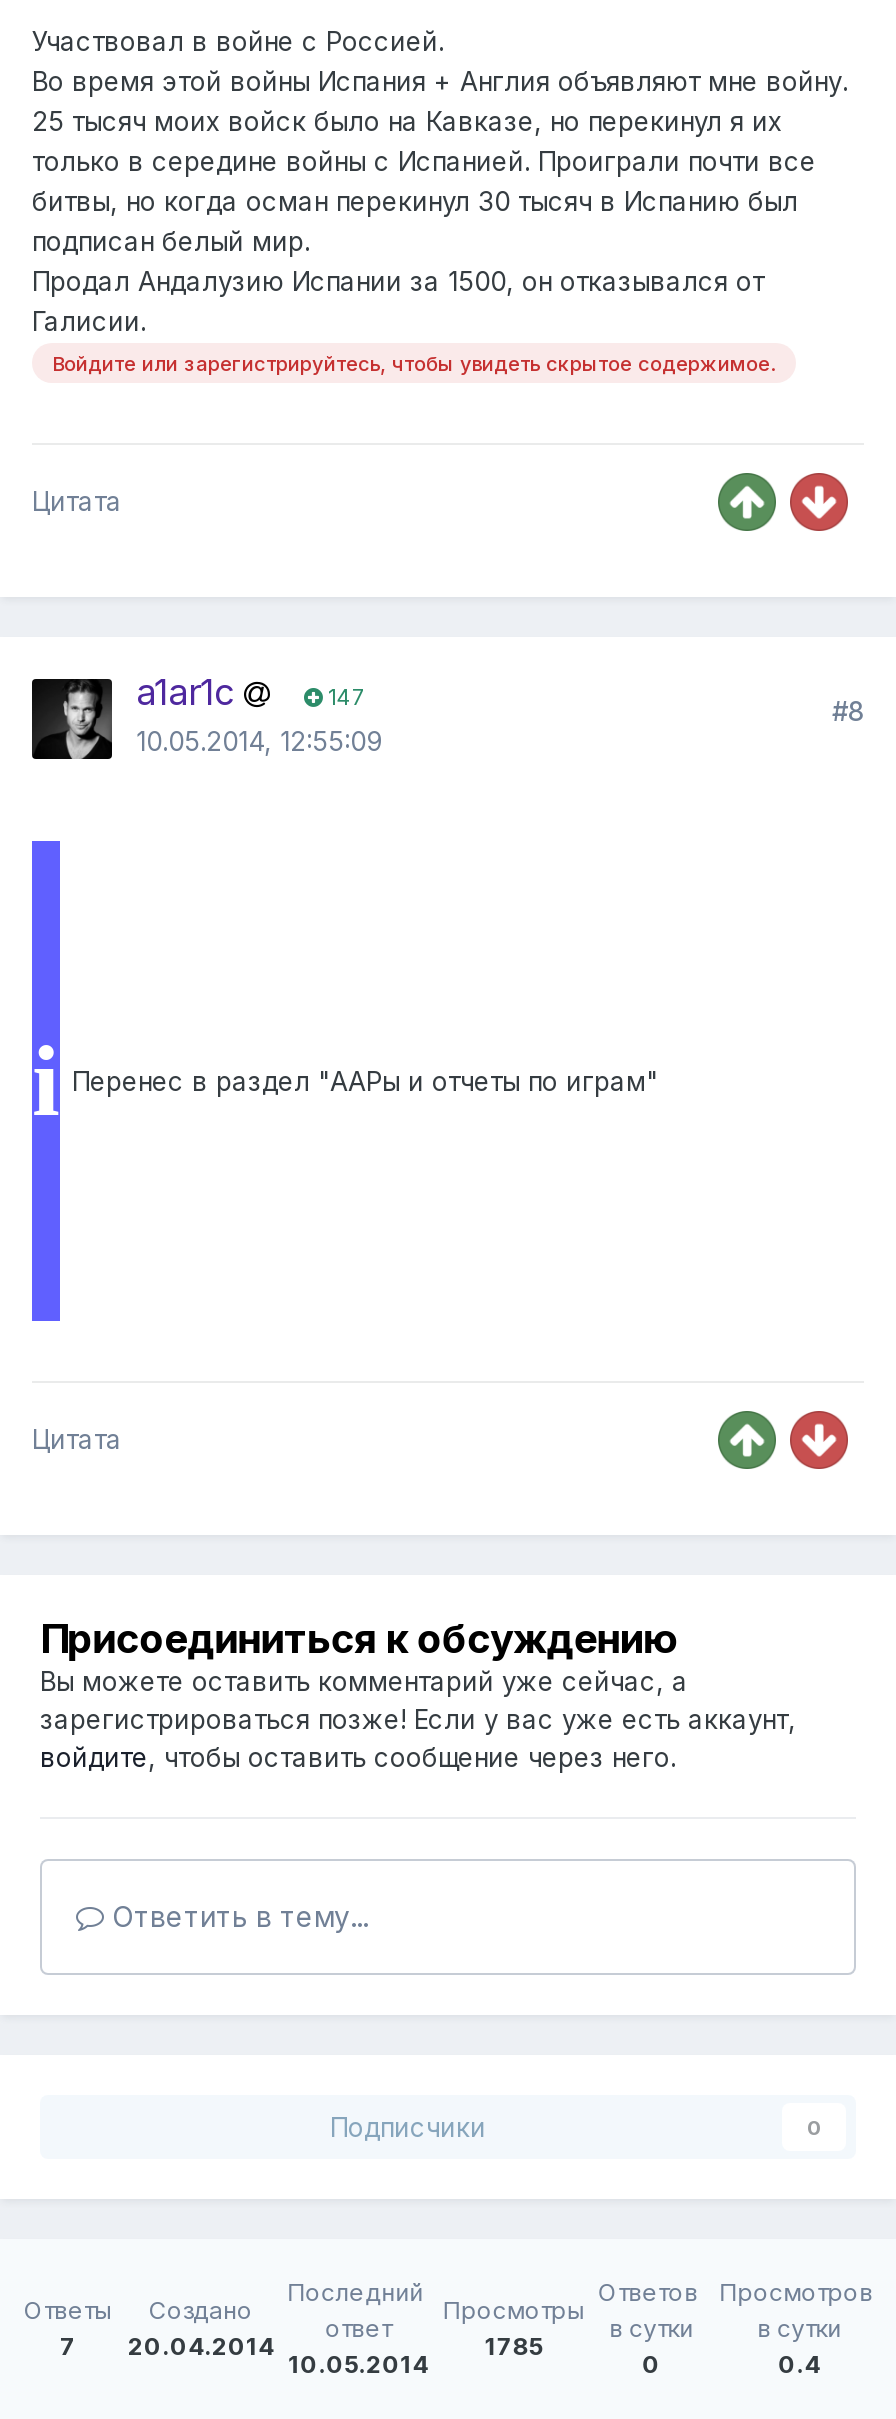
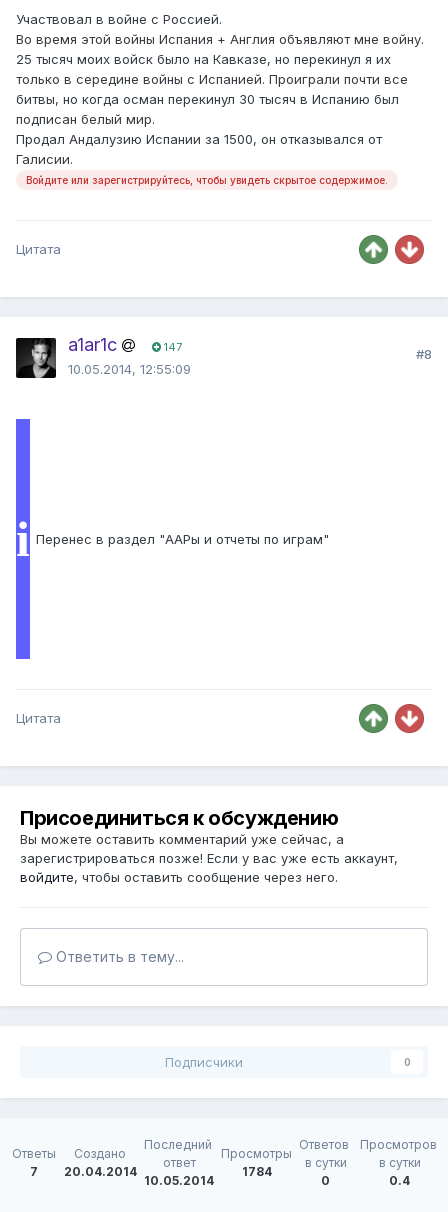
[485,2331,543,2361] 1785 -> [242,1164,272,1179] 1784

